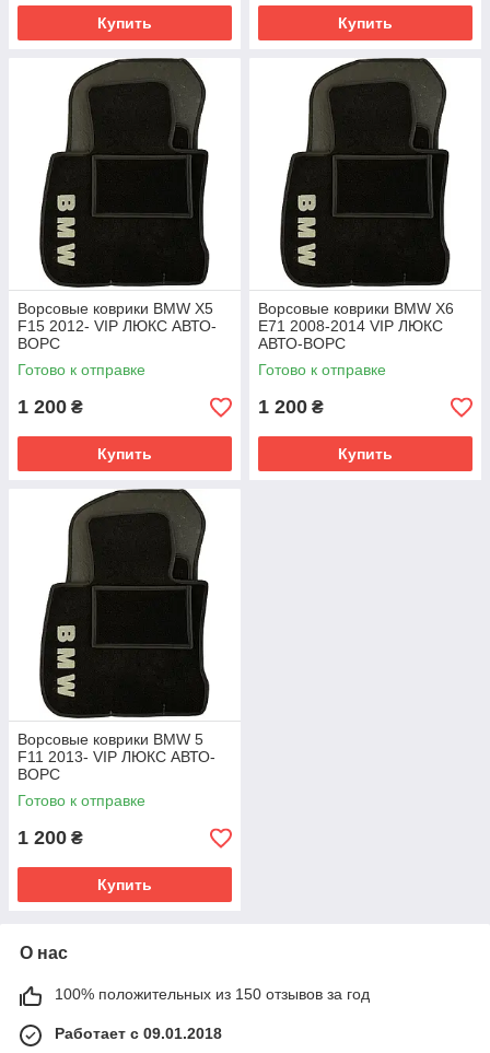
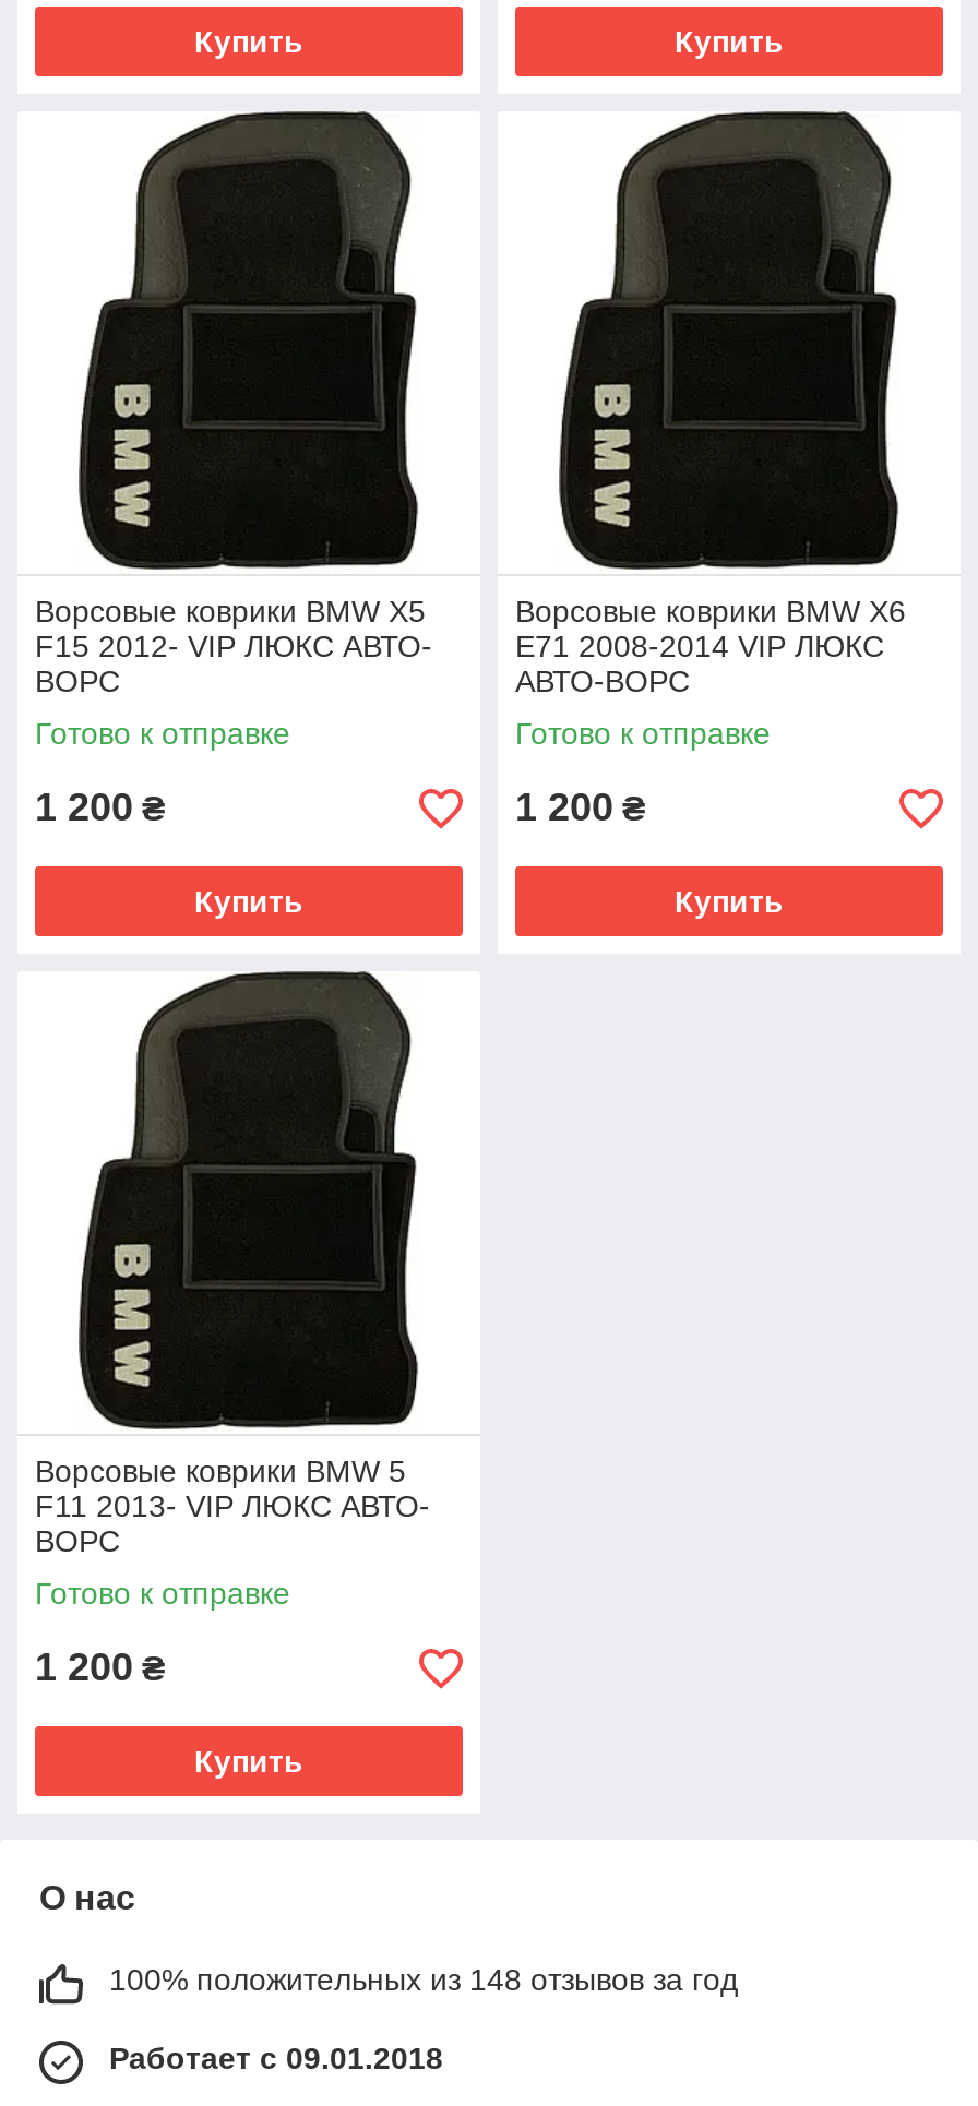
[55,985,370,1003] 100% положительных из 150 отзывов за год -> [109,1962,738,1997] 100% положительных из 148 отзывов за год

